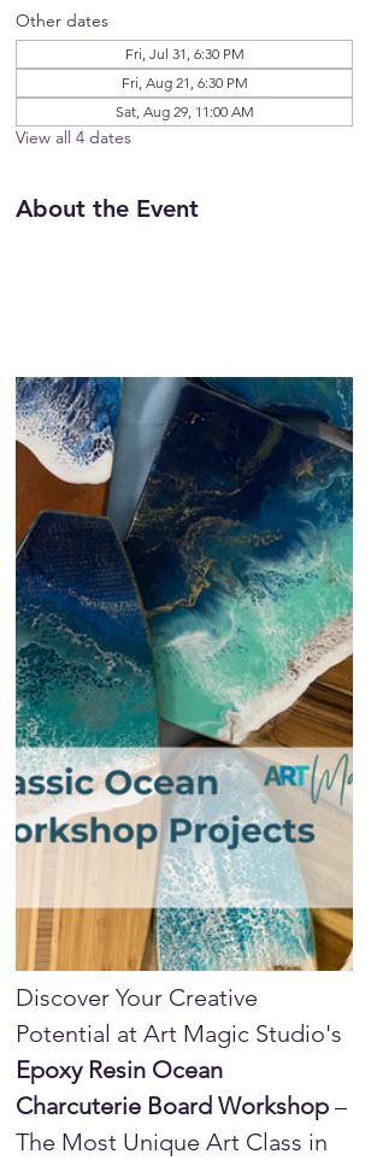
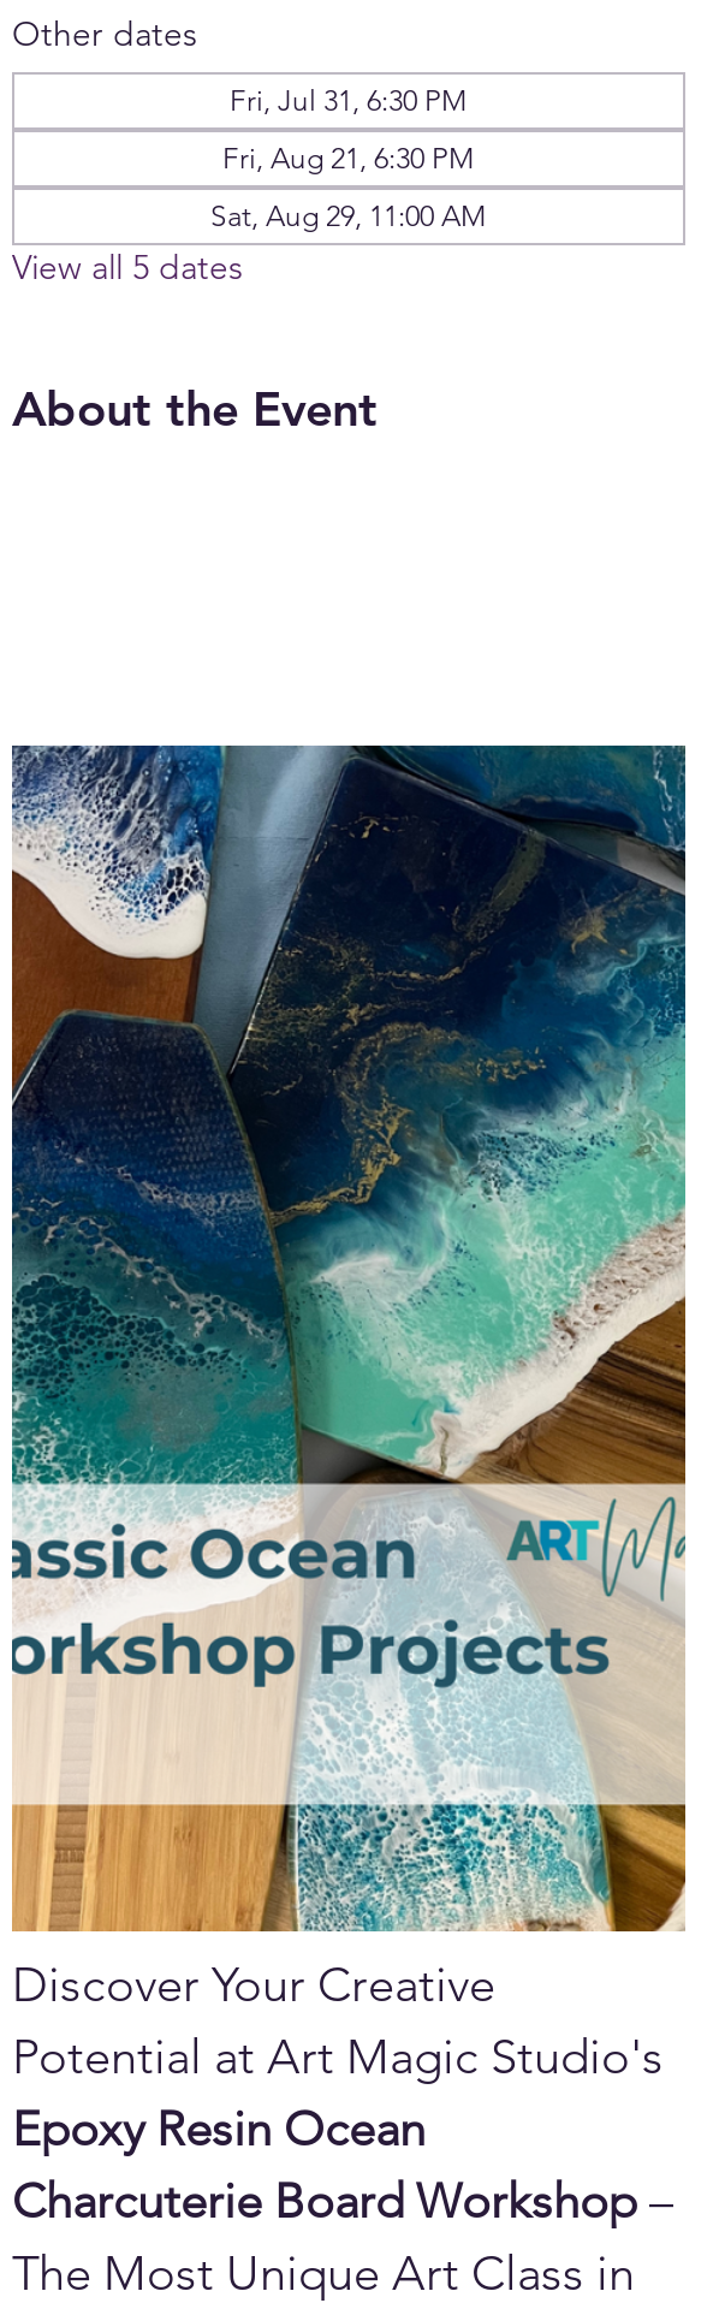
[16,126,131,148] View all 4 dates -> [12,245,243,289] View all 5 dates

